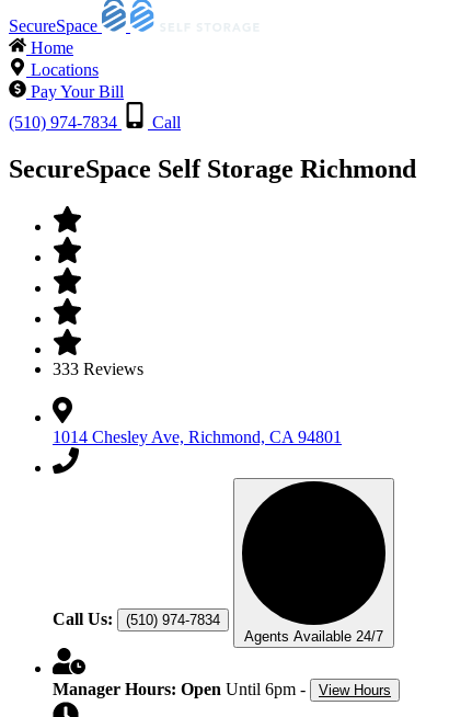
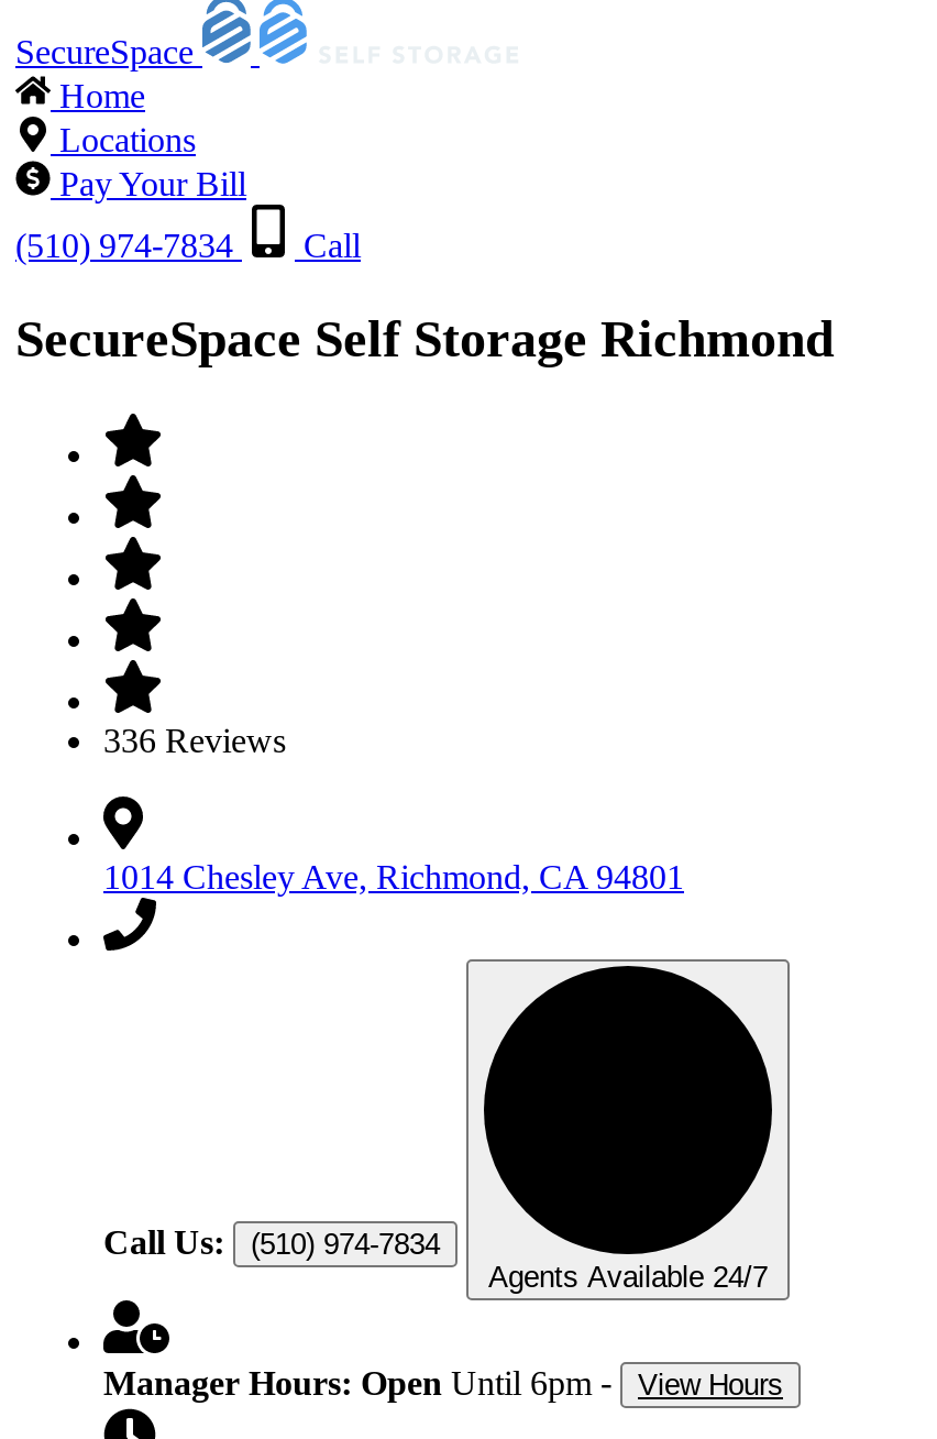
[53,359,143,378] 333 Reviews -> [103,721,286,759] 336 Reviews

